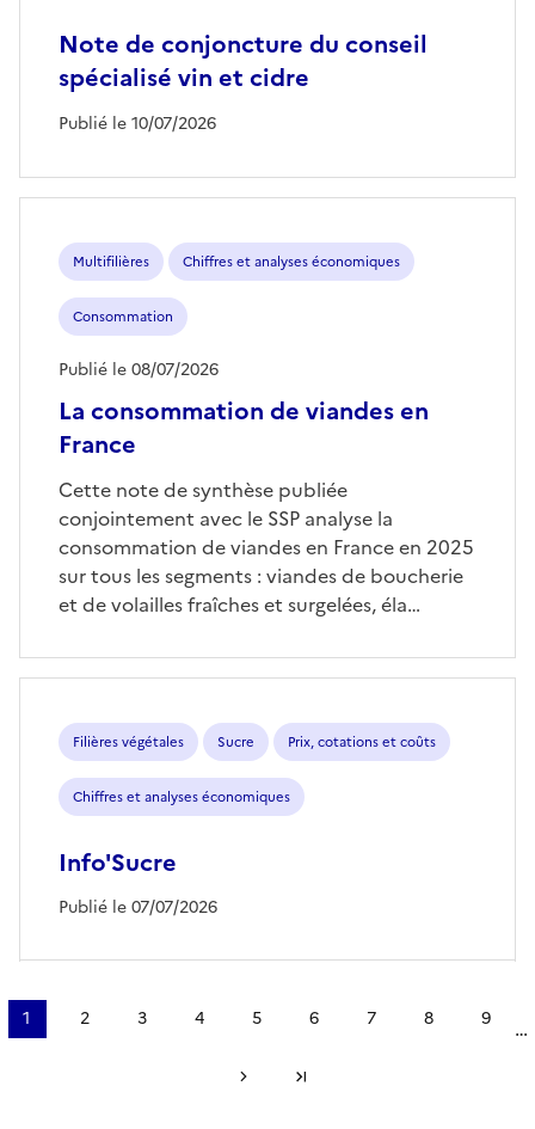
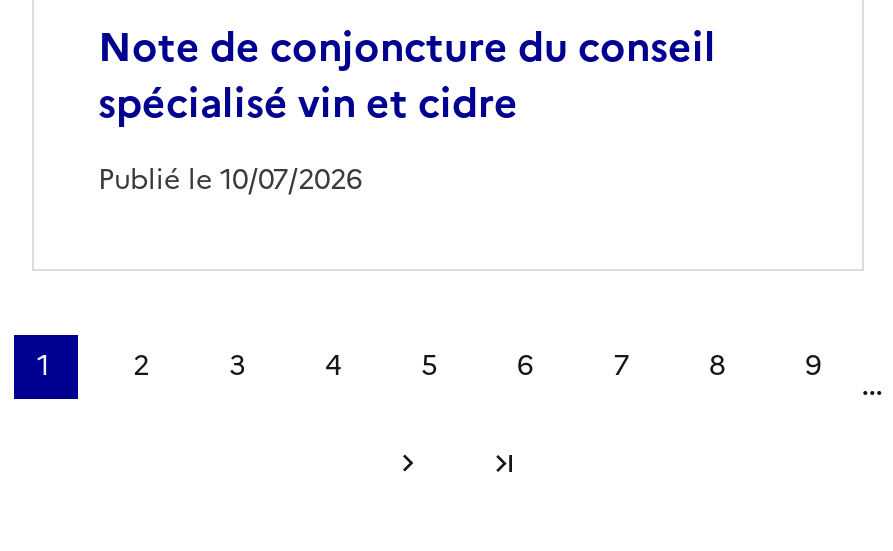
[59,252,429,462] Multifilières | Chiffres et analyses économiques | Consommation | La consommation de viandes en | France -> none
[59,357,219,382] Publié le 08/07/2026 -> none
[59,475,474,619] Cette note de synthèse publiée | conjointement avec le SSP analyse la | consommation de viandes en France en 2025 | sur tous les segments : viandes de boucherie | et de volailles fraîches et surgelées, éla… -> none
[59,732,436,921] Filières végétales | Sucre | Prix, cotations et coûts | Chiffres et analyses économiques | Info'Sucre | Publié le 07/07/2026 -> none

